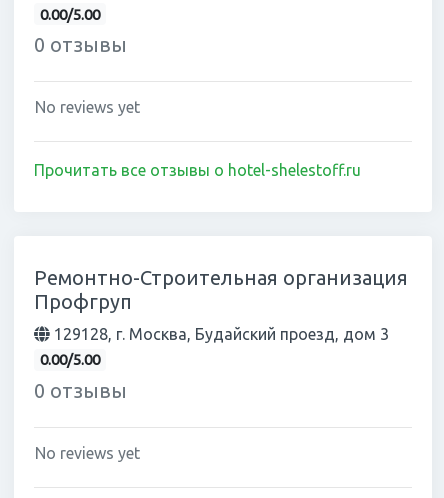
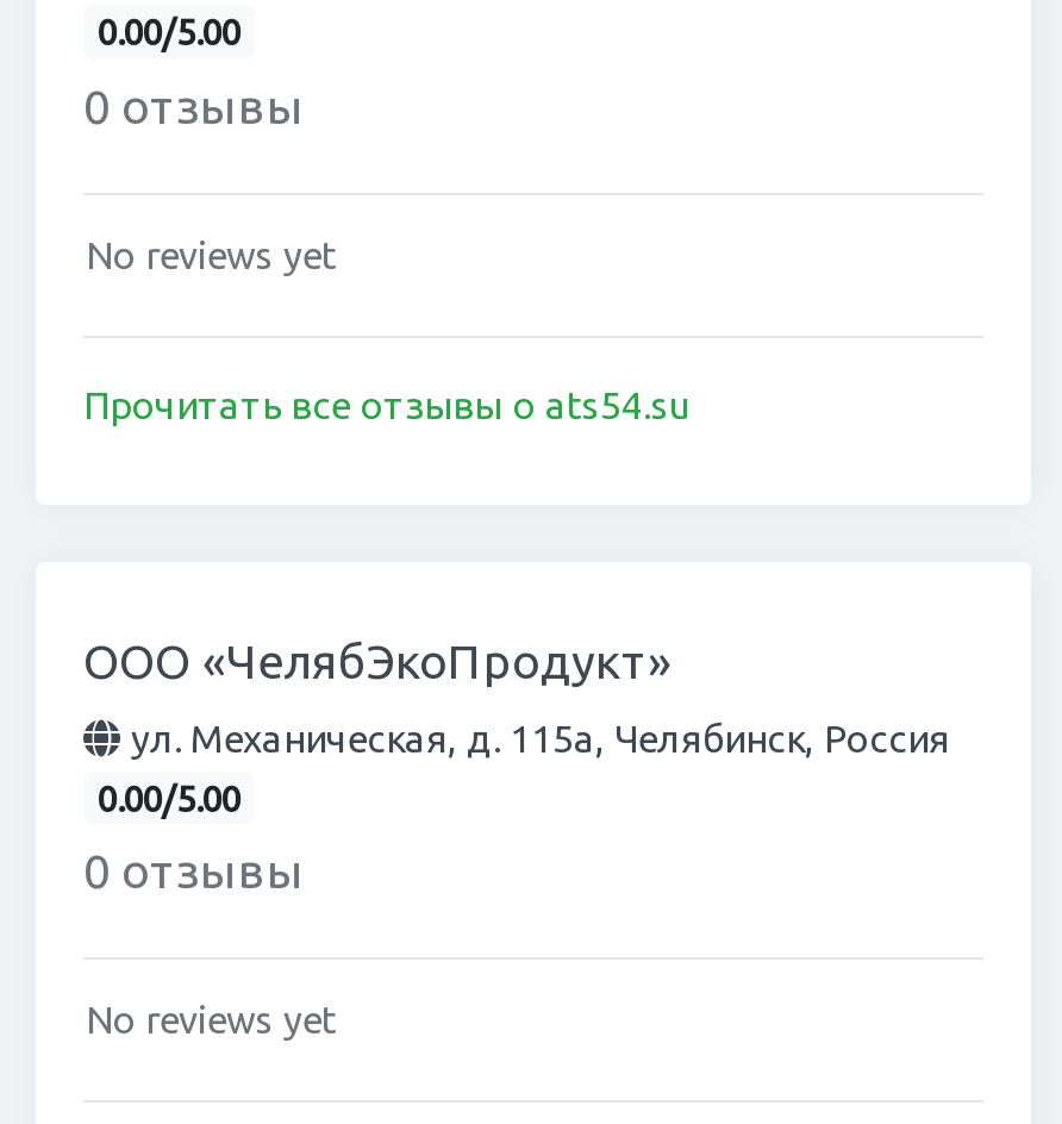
[34,161,361,179] Прочитать все отзывы о hotel-shelestoff.ru -> [83,381,691,424] Прочитать все отзывы о ats54.su
[34,266,408,313] Ремонтно-Строительная организация | Профгруп -> [83,632,671,686] ООО «ЧелябЭкоПродукт»
[50,325,389,343] 129128, г. Москва, Будайский проезд, дом 3 -> [121,715,950,758] ул. Механическая, д. 115а, Челябинск, Россия

